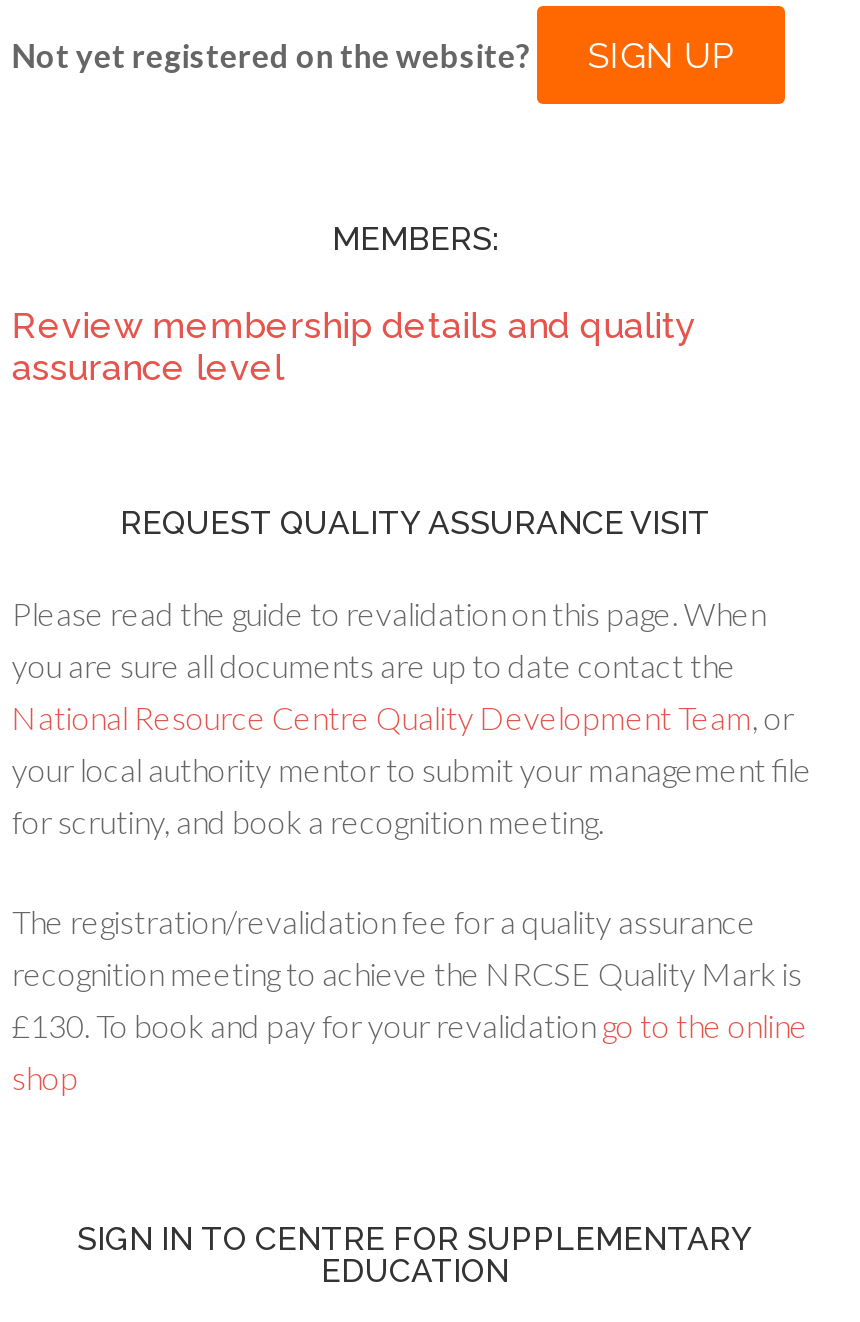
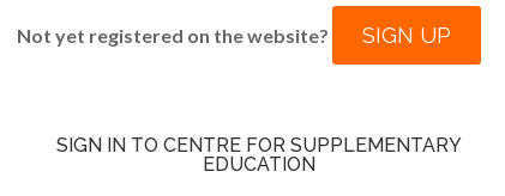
[12,220,696,388] MEMBERS: | Review membership details and quality | assurance level -> none
[12,504,812,1096] REQUEST QUALITY ASSURANCE VISIT | Please read the guide to revalidation on this page. When | you are sure all documents are up to date contact the | National Resource Centre Quality Development Team, or | your local authority mentor to submit your management file | for scrutiny, and book a recognition meeting. | The registration/revalidation fee for a quality assurance | recognition meeting to achieve the NRCSE Quality Mark is | £130. To book and pay for your revalidation go to the online | shop -> none

